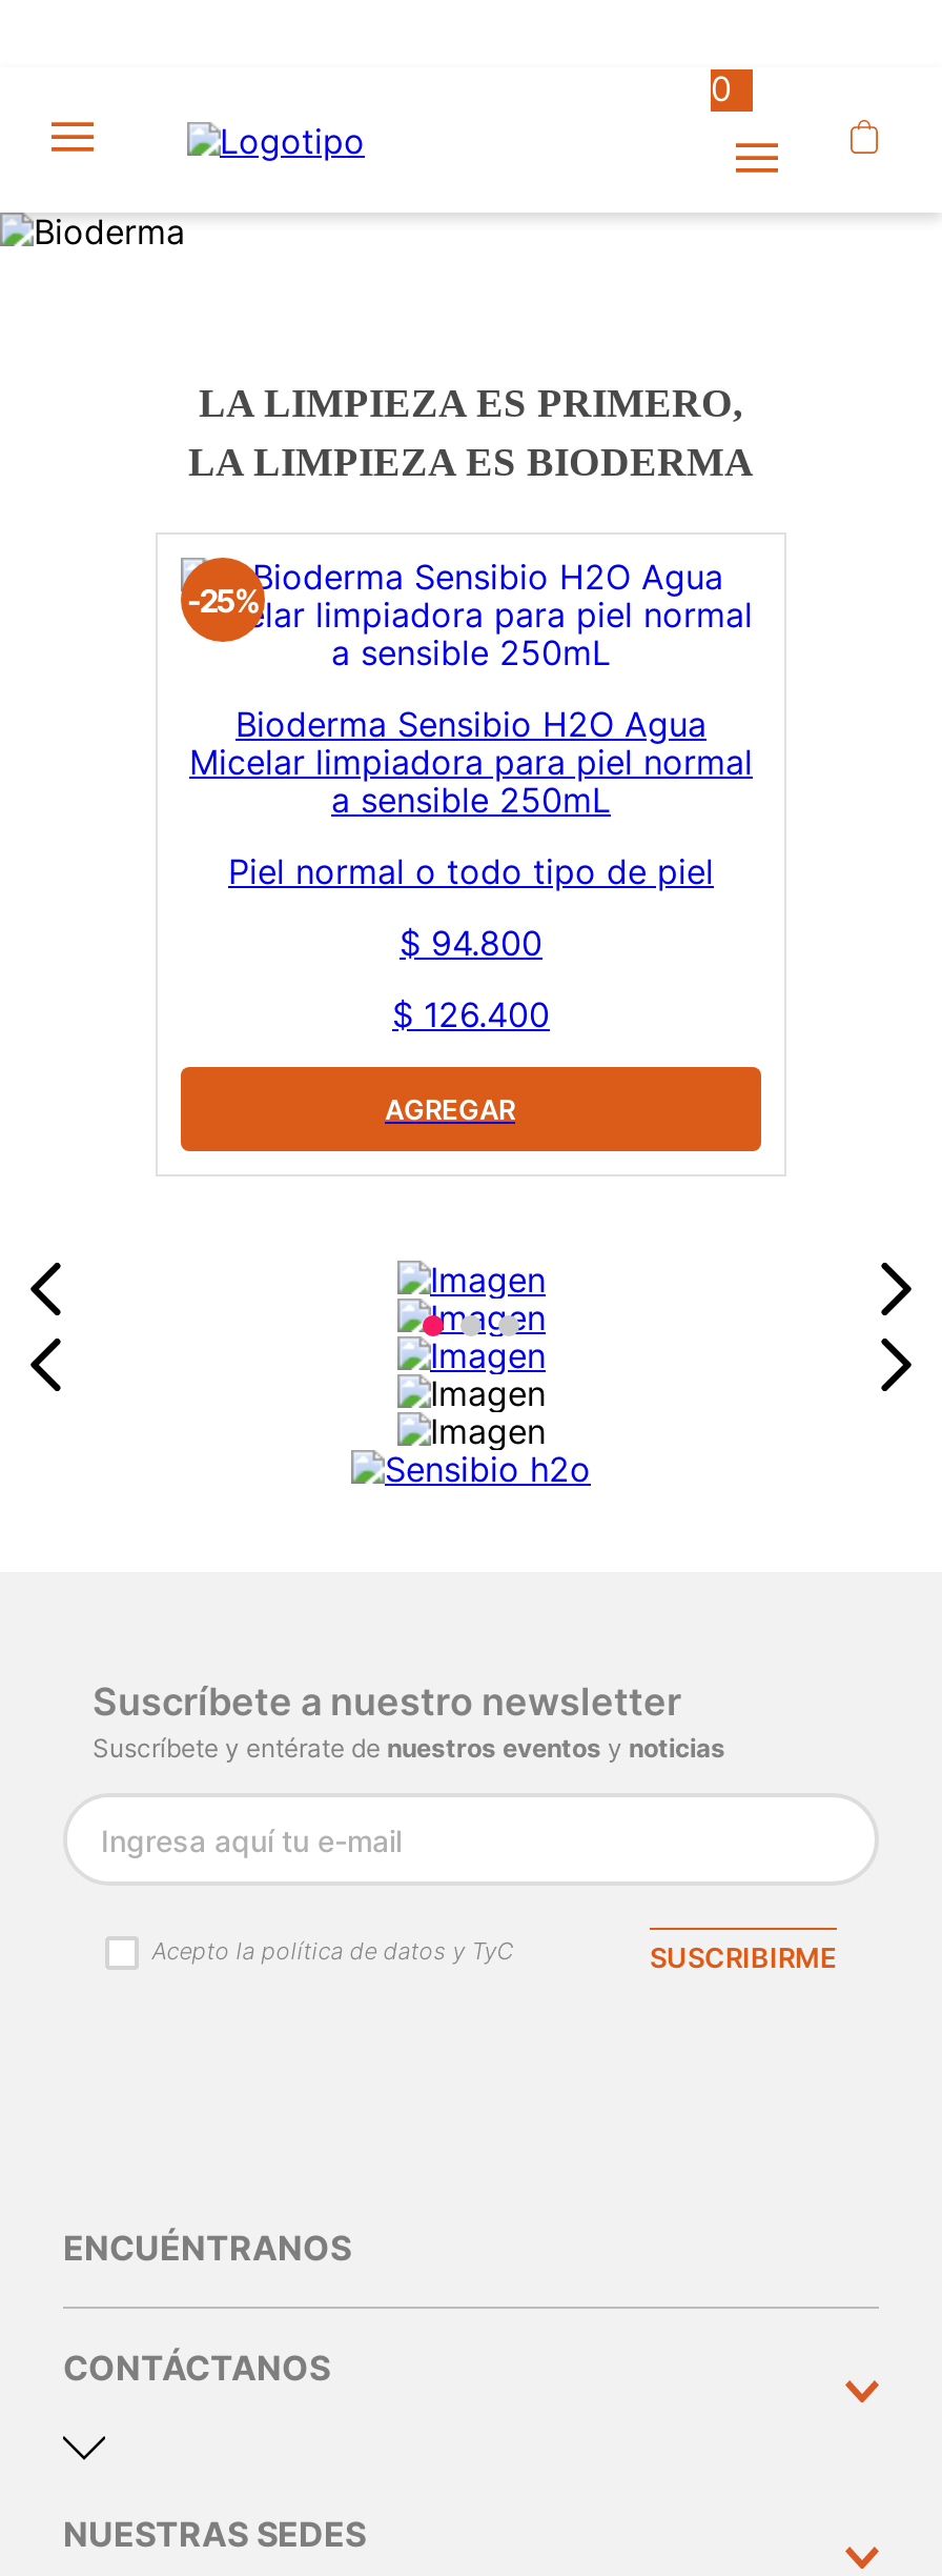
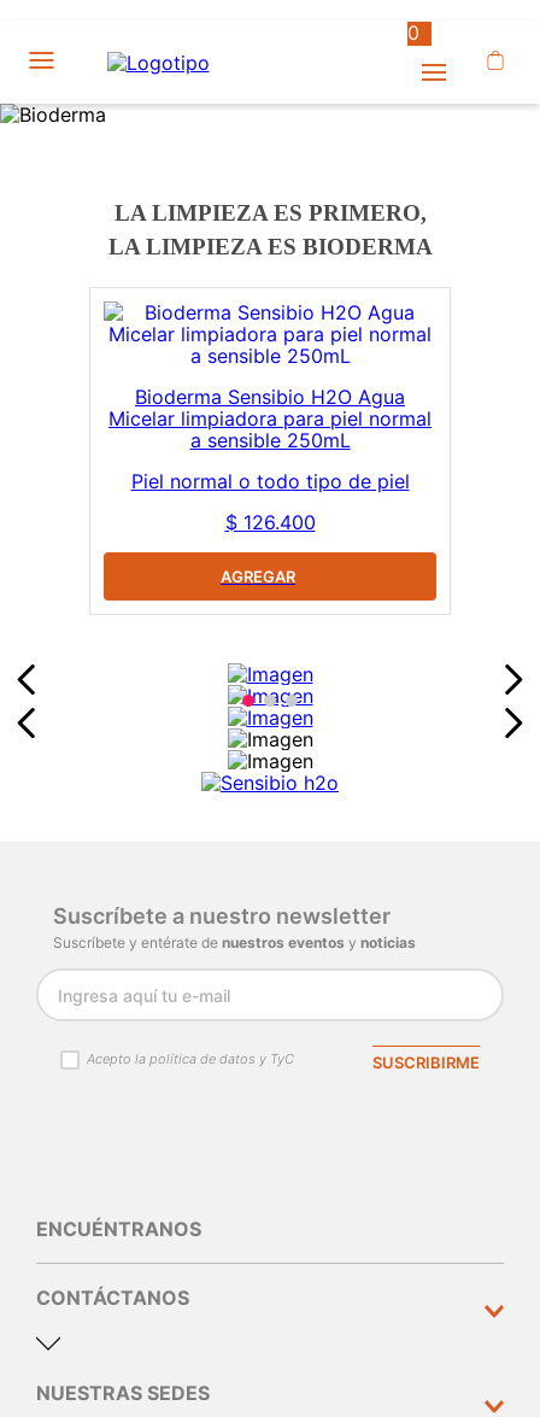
[187,580,259,620] -25% -> none
[400,922,542,964] $ 94.800 -> none

